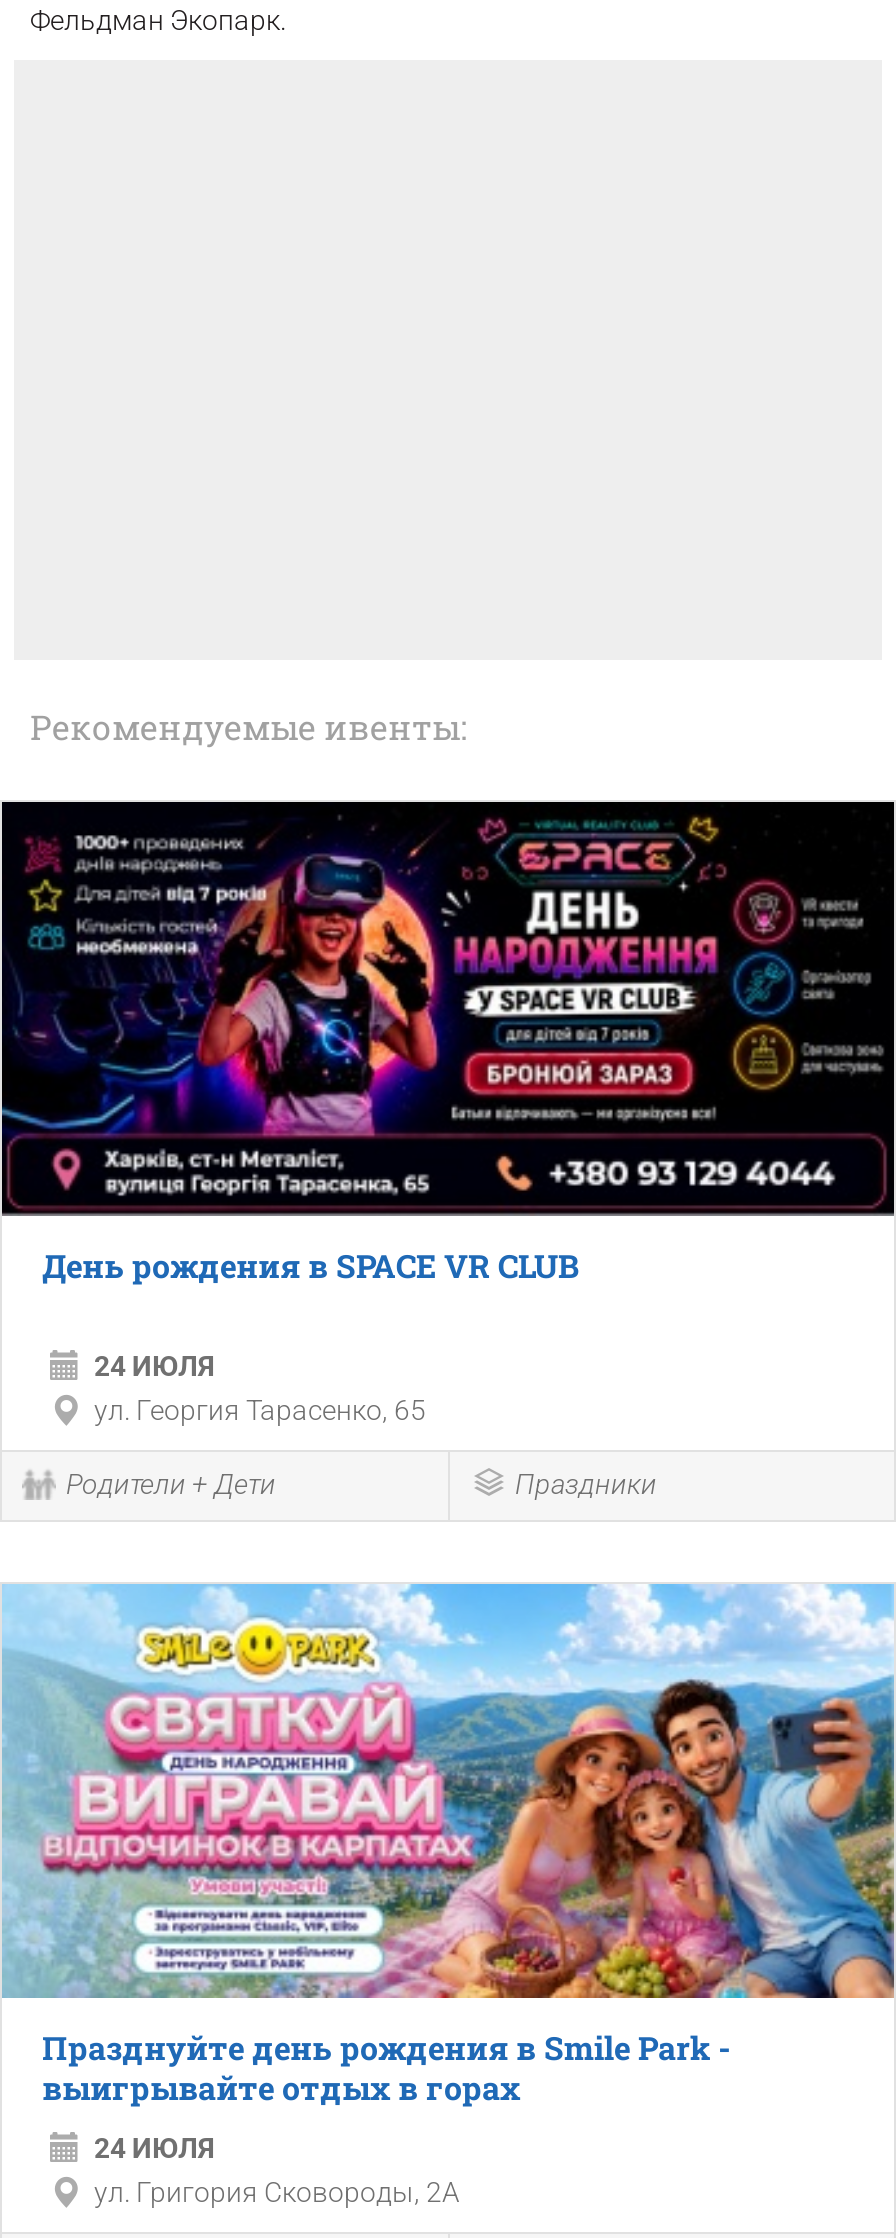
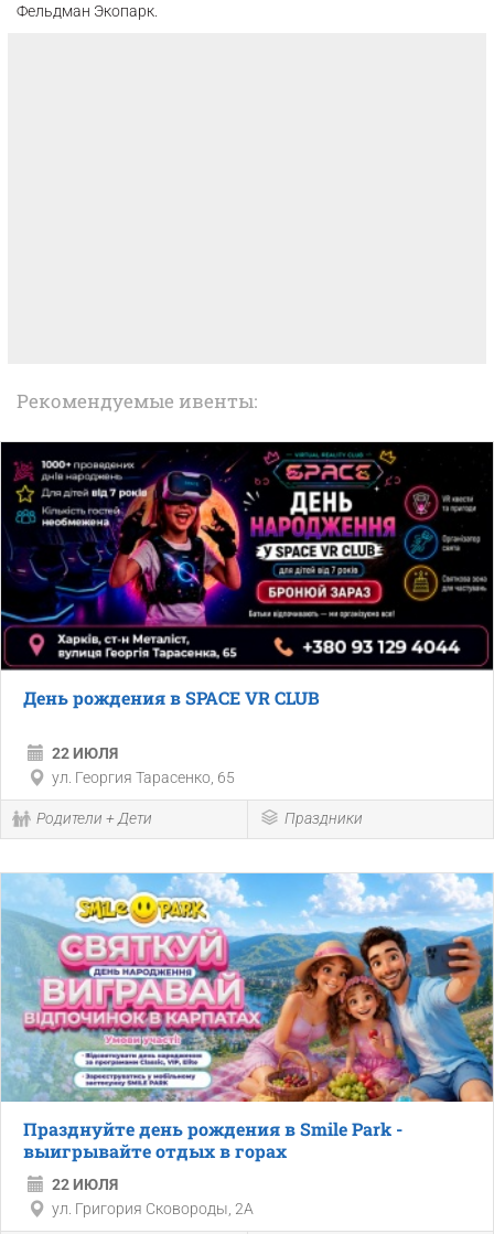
[94,1350,214,1382] 24 ИЮЛЯ -> [52,744,118,762] 22 ИЮЛЯ
[94,2132,214,2164] 24 ИЮЛЯ -> [52,1176,118,1193] 22 ИЮЛЯ

